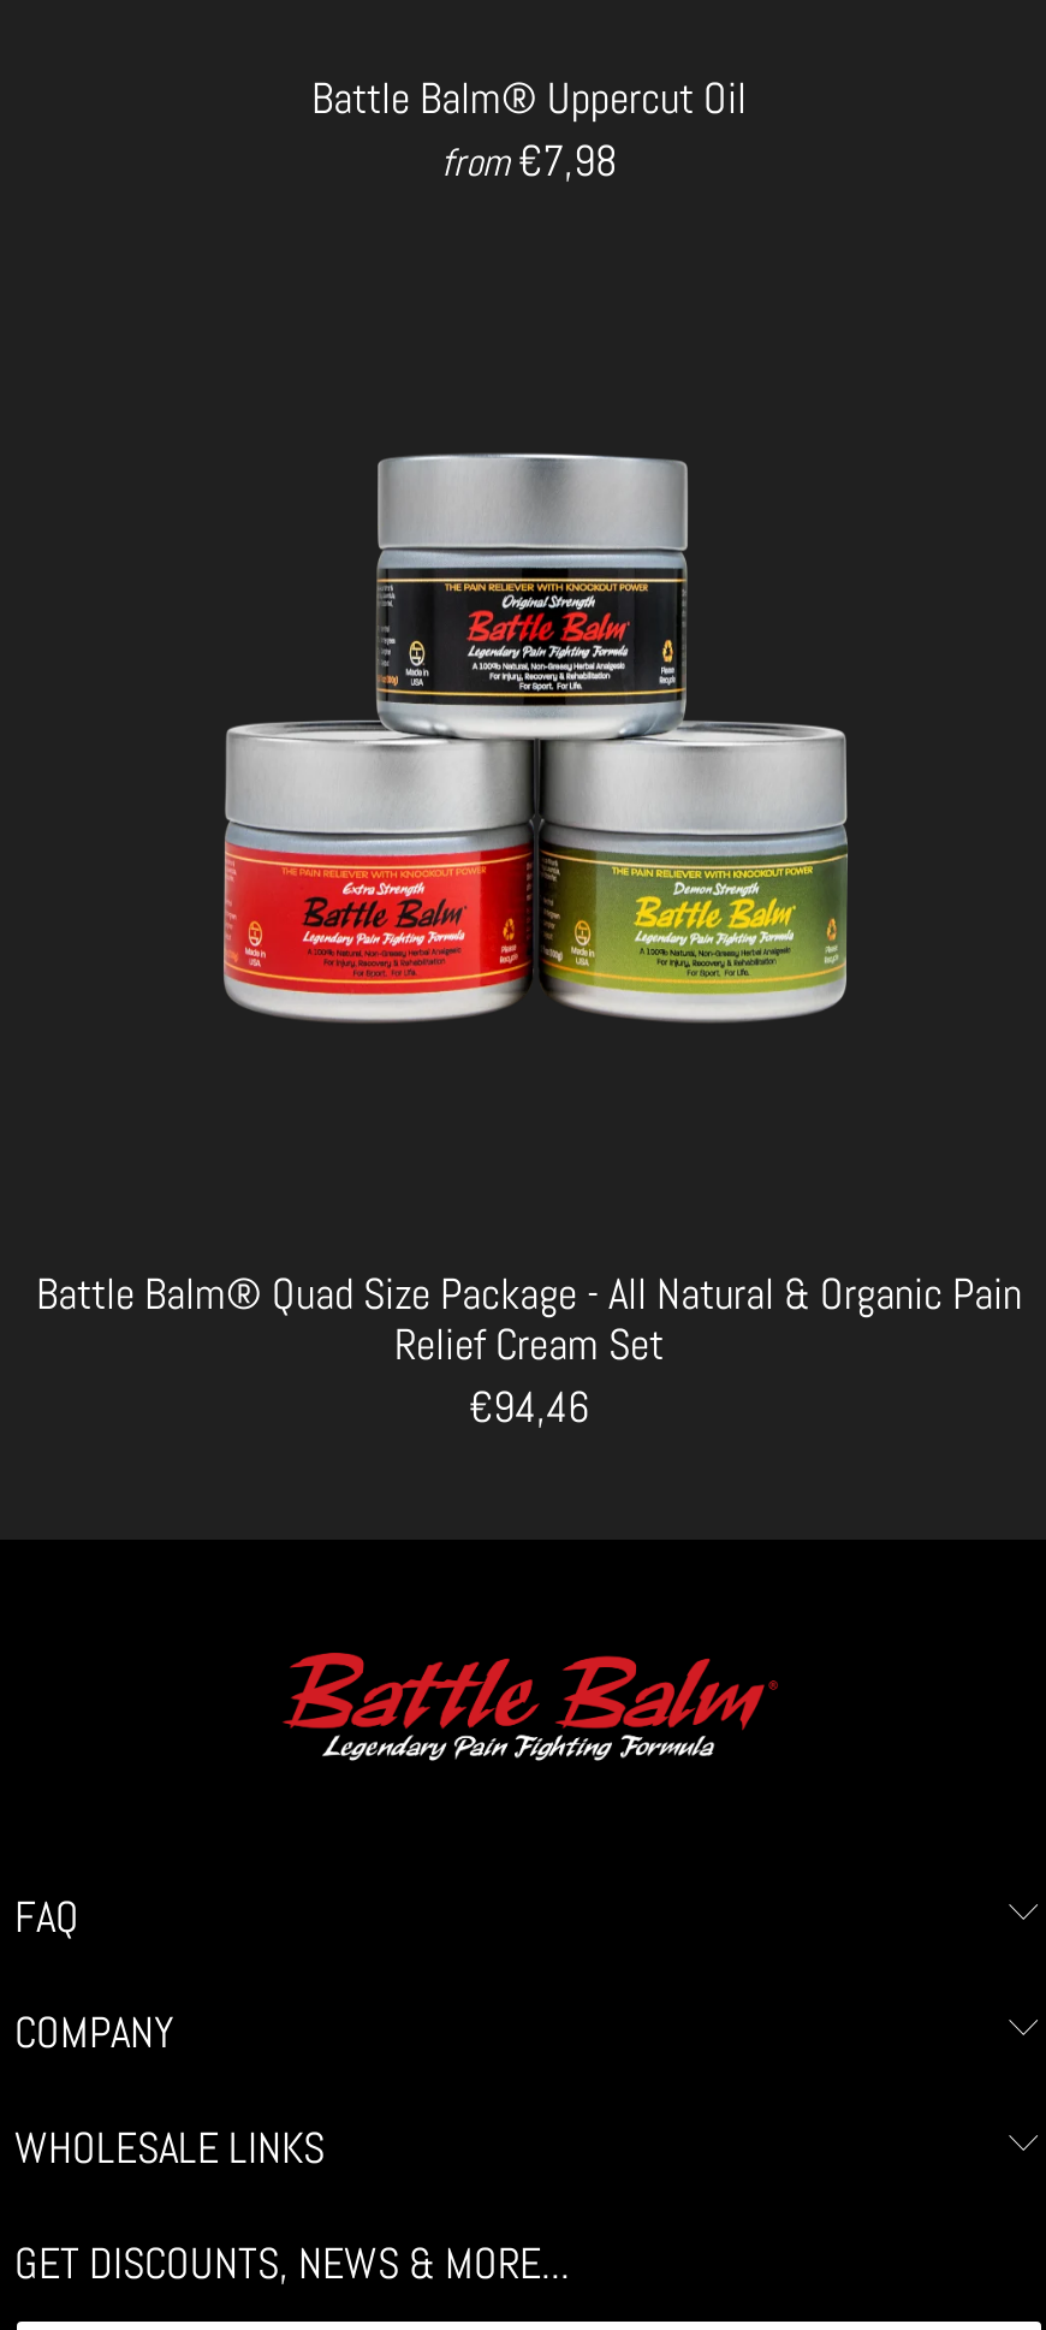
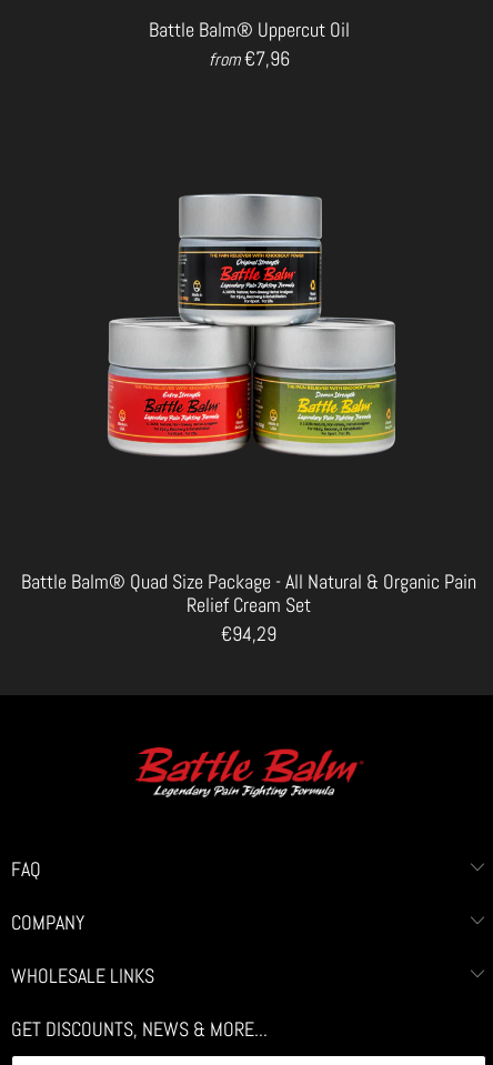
[441,132,617,187] from €7,98 -> [208,46,289,71] from €7,96
[469,1378,589,1433] €94,46 -> [221,621,276,647] €94,29

